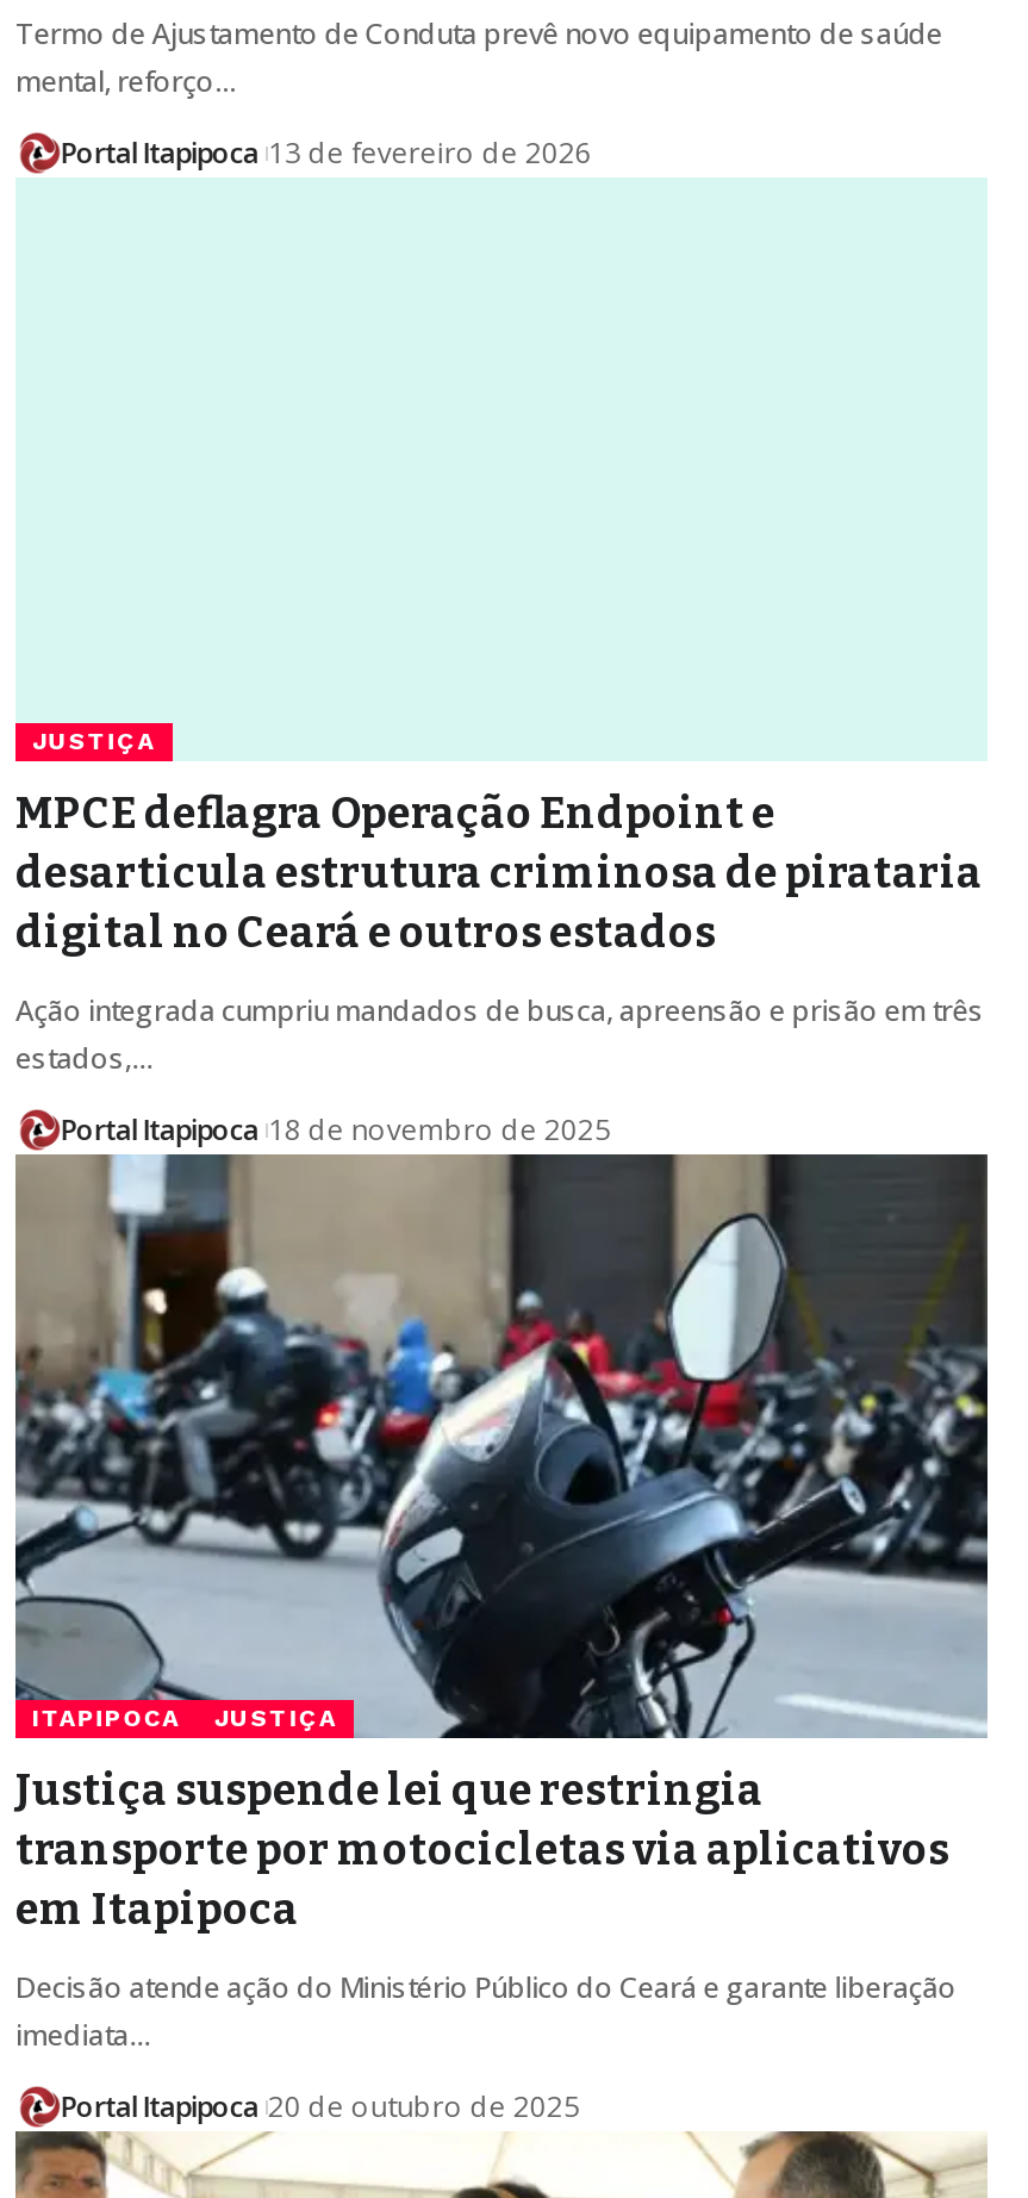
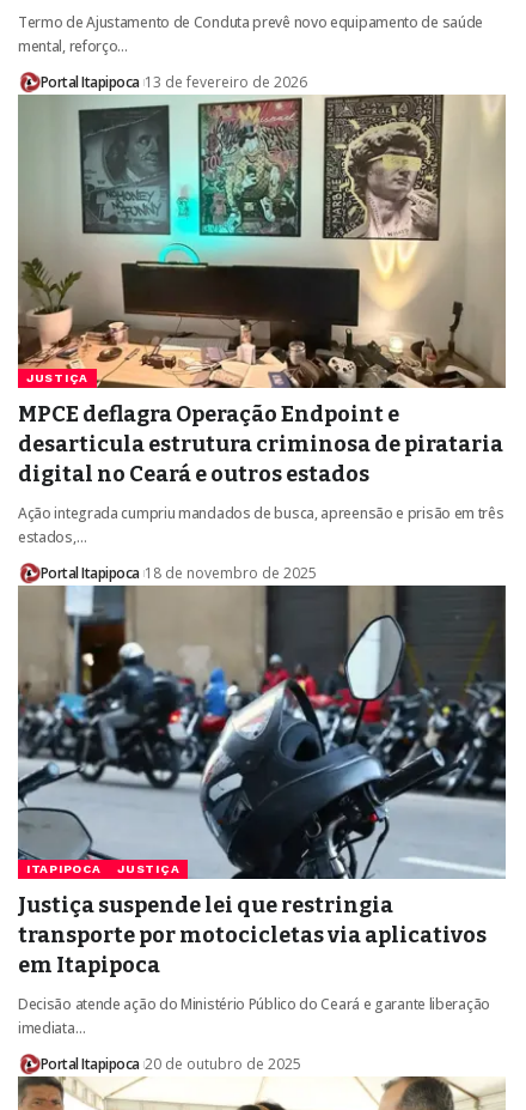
none -> [17,93,507,389] [image]

